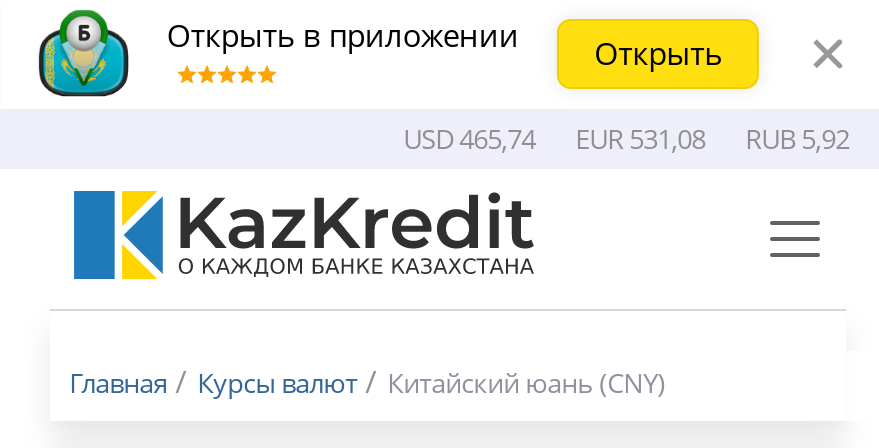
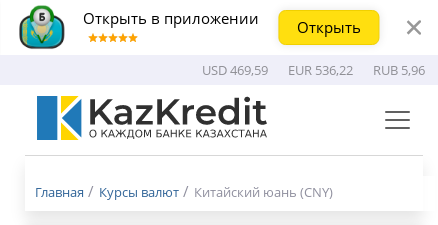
[403,121,535,157] USD 465,74 -> [202,61,268,79] USD 469,59
[575,121,705,157] EUR 531,08 -> [288,61,353,79] EUR 536,22
[745,121,849,157] RUB 5,92 -> [373,61,425,79] RUB 5,96

